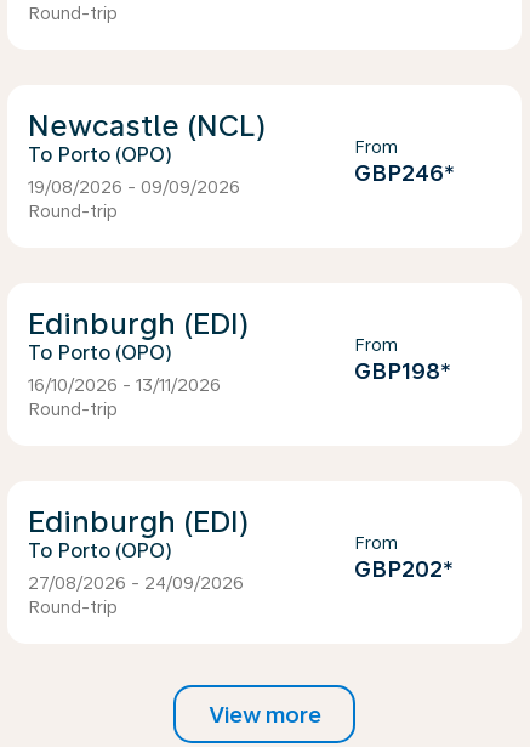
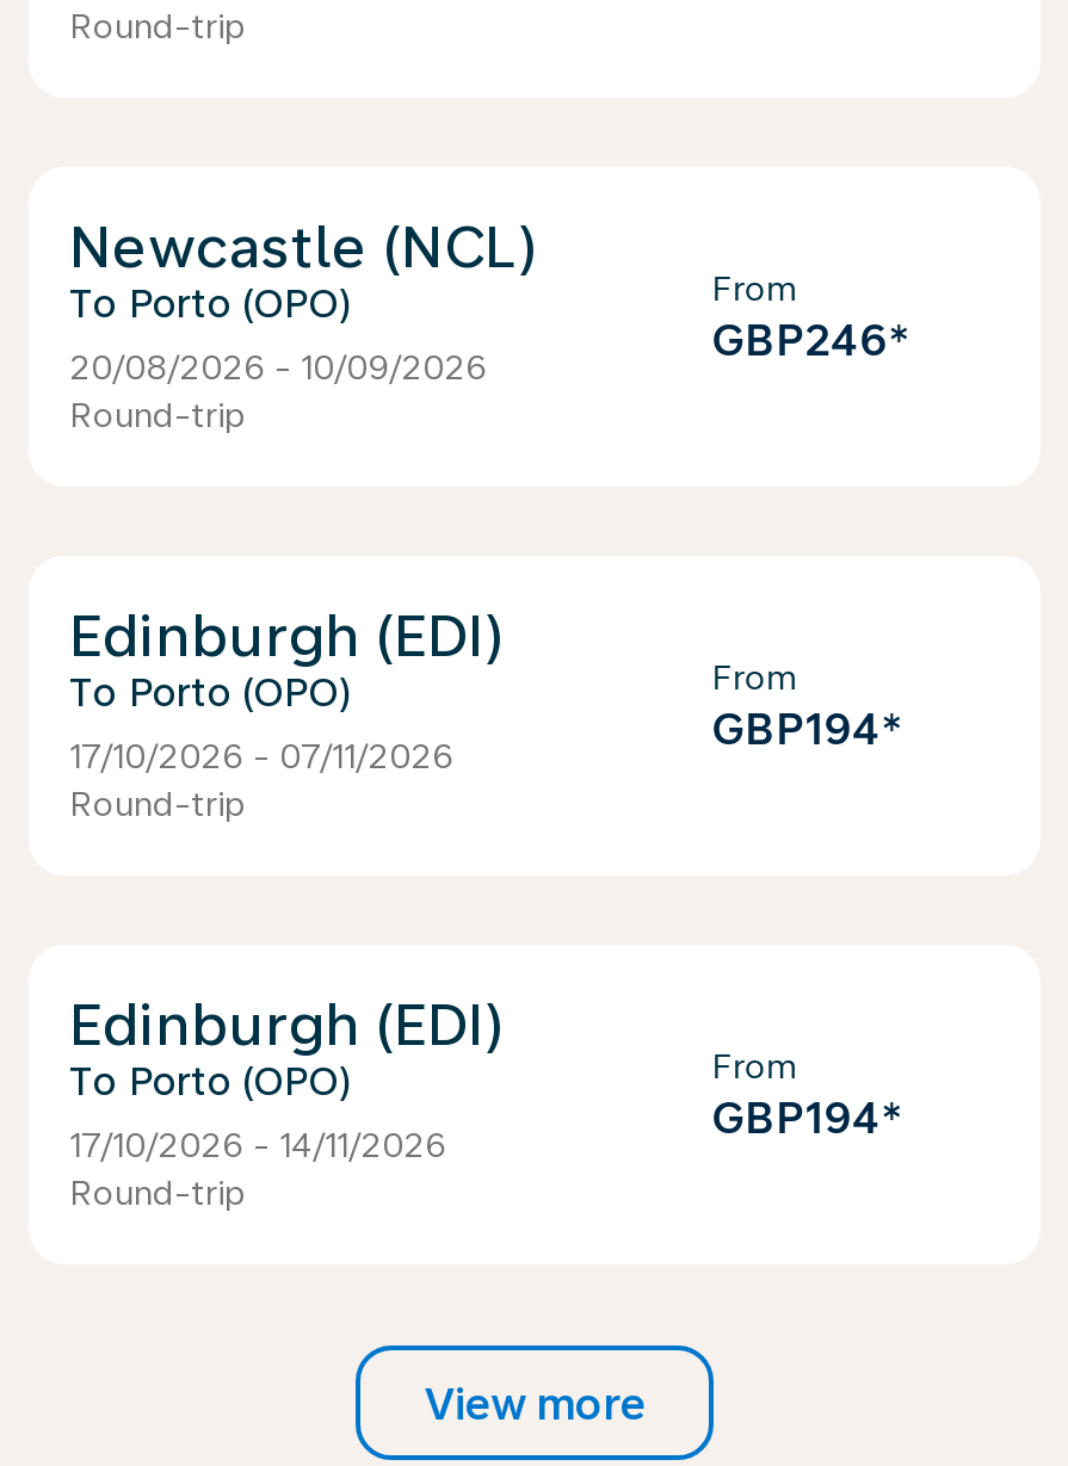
[28,177,240,197] 19/08/2026 - 09/09/2026 -> [69,348,487,386] 20/08/2026 - 10/09/2026
[354,358,451,384] GBP198* -> [711,704,902,754] GBP194*
[28,375,221,395] 16/10/2026 - 13/11/2026 -> [69,737,453,775] 17/10/2026 - 07/11/2026
[354,556,454,582] GBP202* -> [711,1093,902,1143] GBP194*
[28,573,244,593] 27/08/2026 - 24/09/2026 -> [69,1126,446,1164] 17/10/2026 - 14/11/2026

